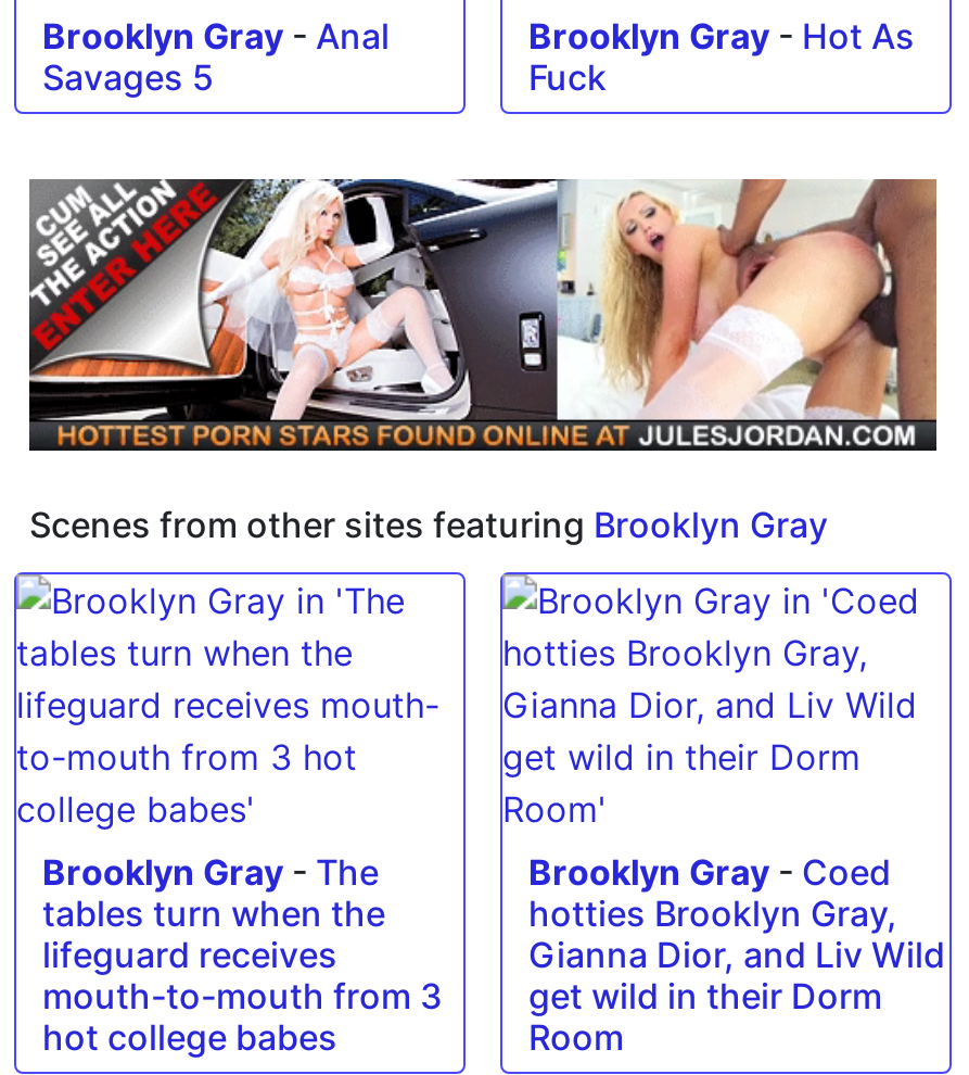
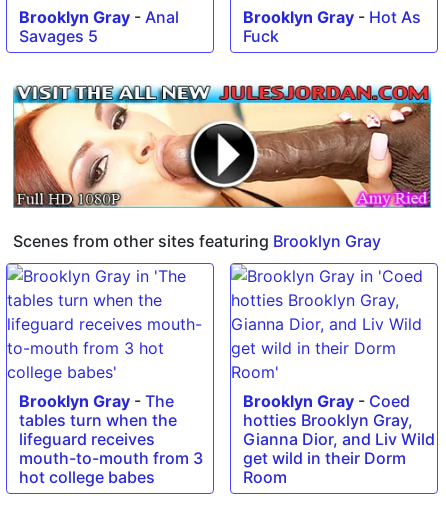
[27,176,939,454] [image] -> [12,82,432,209] [image]

